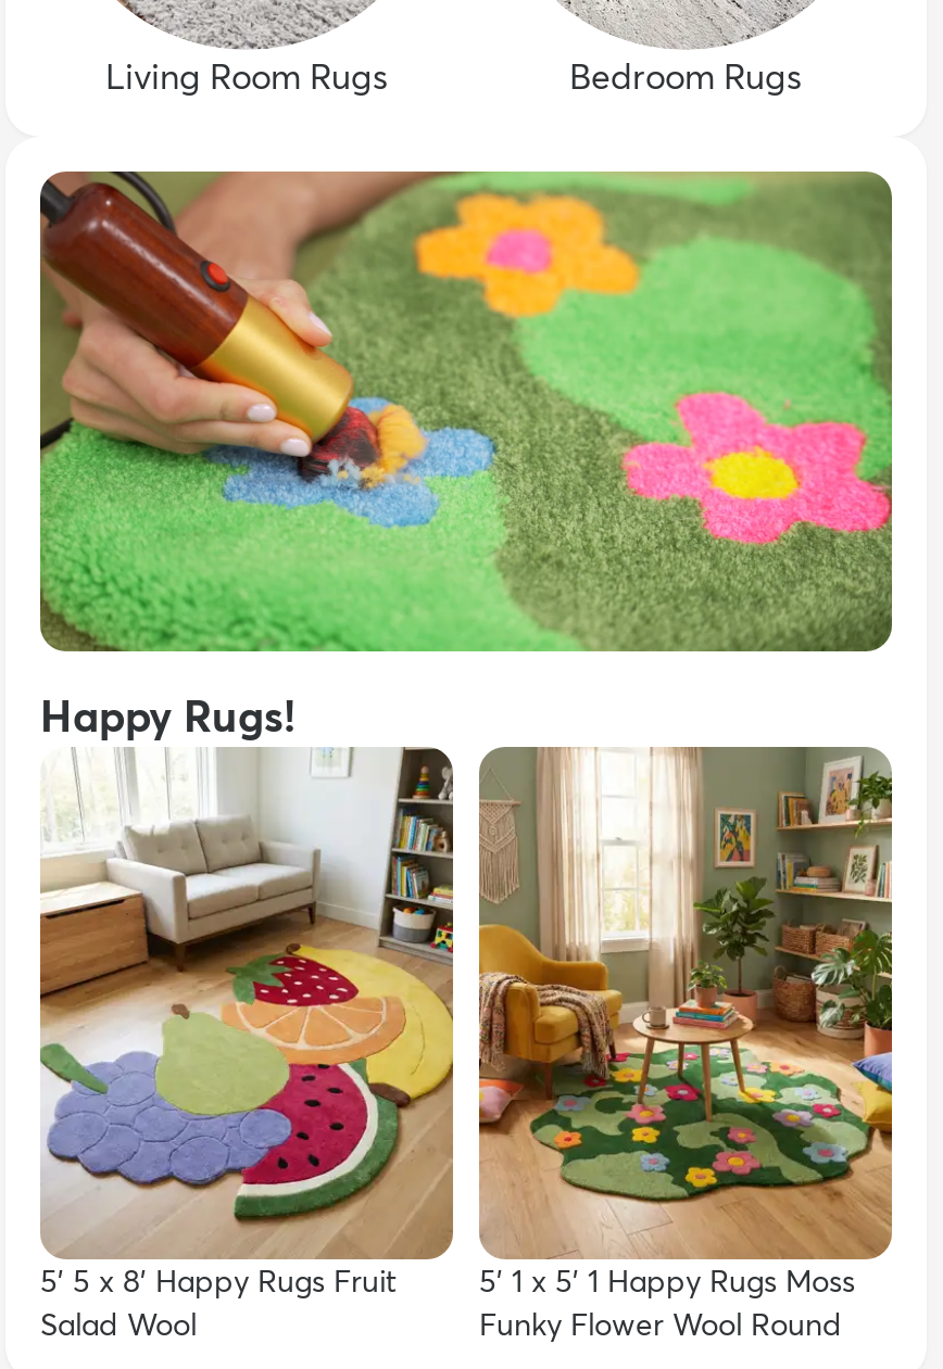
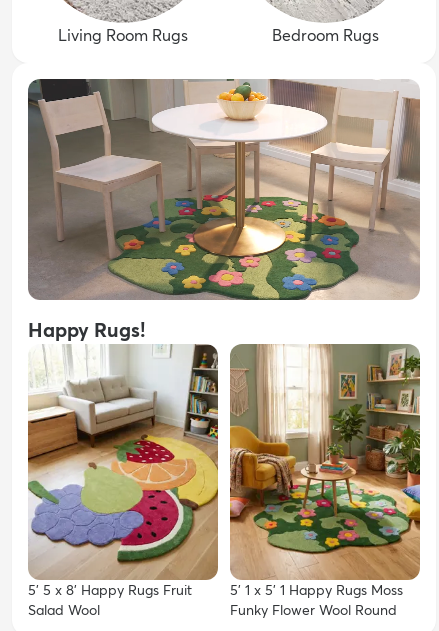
[40,169,892,654] [image] -> [27,78,420,301] [image]

